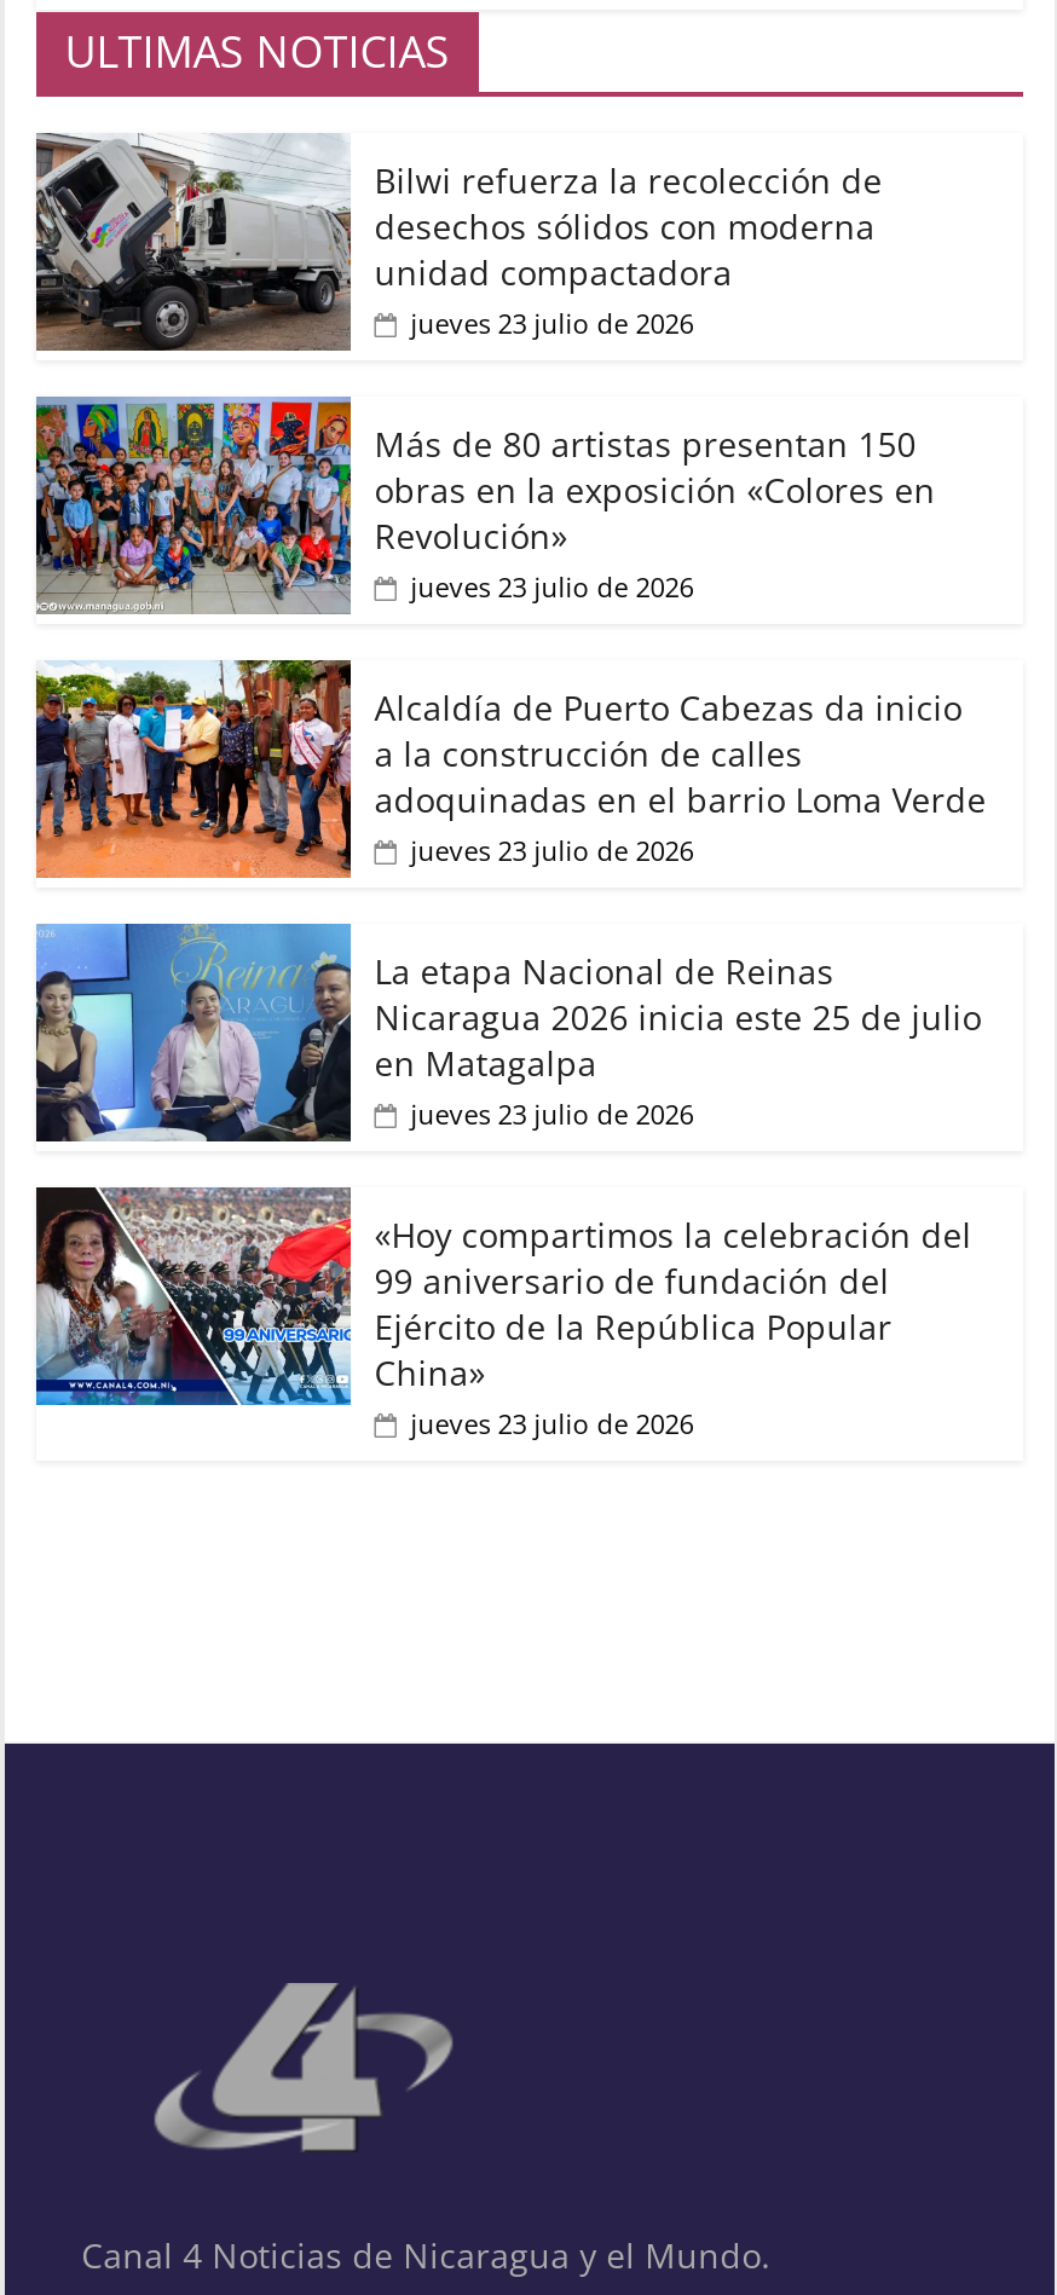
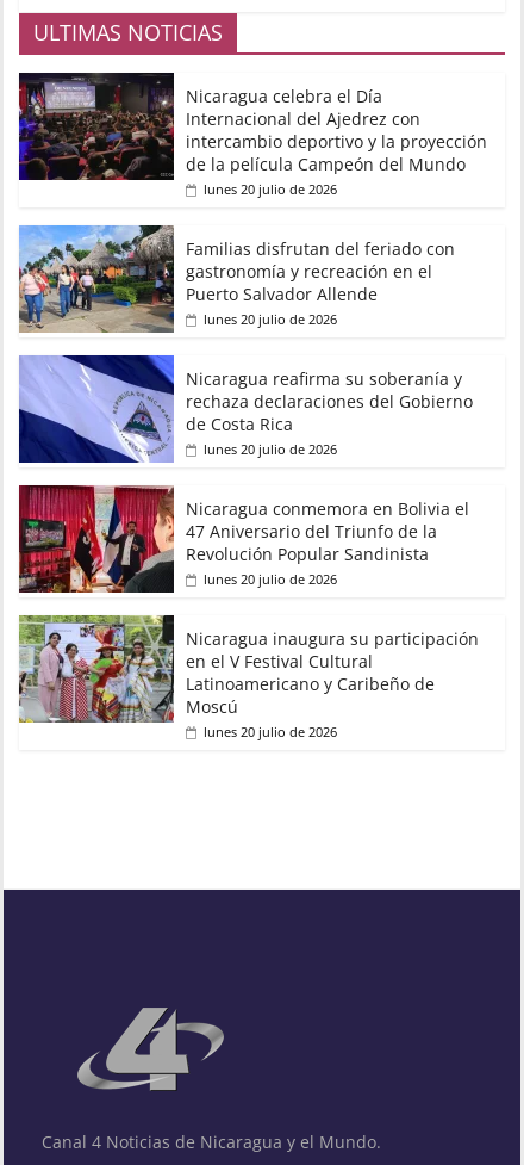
[34,131,882,353] [image] | Bilwi refuerza la recolección de | desechos sólidos con moderna | unidad compactadora | jueves 23 julio de 2026 -> [18,72,487,198] [image] | Nicaragua celebra el Día | Internacional del Ajedrez con | intercambio deportivo y la proyección | de la película Campeón del Mundo | lunes 20 julio de 2026
[34,397,936,612] [image] | Más de 80 artistas presentan 150 | obras en la exposición «Colores en | Revolución» | jueves 23 julio de 2026 -> [19,224,455,333] [image] | Familias disfrutan del feriado con | gastronomía y recreación en el | Puerto Salvador Allende | lunes 20 julio de 2026
[34,658,986,880] [image] | Alcaldía de Puerto Cabezas da inicio | a la construcción de calles | adoquinadas en el barrio Loma Verde | jueves 23 julio de 2026 -> [18,354,473,464] [image] | Nicaragua reafirma su soberanía y | rechaza declaraciones del Gobierno | de Costa Rica | lunes 20 julio de 2026
[34,921,982,1144] [image] | La etapa Nacional de Reinas | Nicaragua 2026 inicia este 25 de julio | en Matagalpa | jueves 23 julio de 2026 -> [18,484,469,594] [image] | Nicaragua conmemora en Bolivia el | 47 Aniversario del Triunfo de la | Revolución Popular Sandinista | lunes 20 julio de 2026
[34,1185,972,1441] [image] | «Hoy compartimos la celebración del | 99 aniversario de fundación del | Ejército de la República Popular | China» | jueves 23 julio de 2026 -> [18,614,479,740] [image] | Nicaragua inaugura su participación | en el V Festival Cultural | Latinoamericano y Caribeño de | Moscú | lunes 20 julio de 2026

